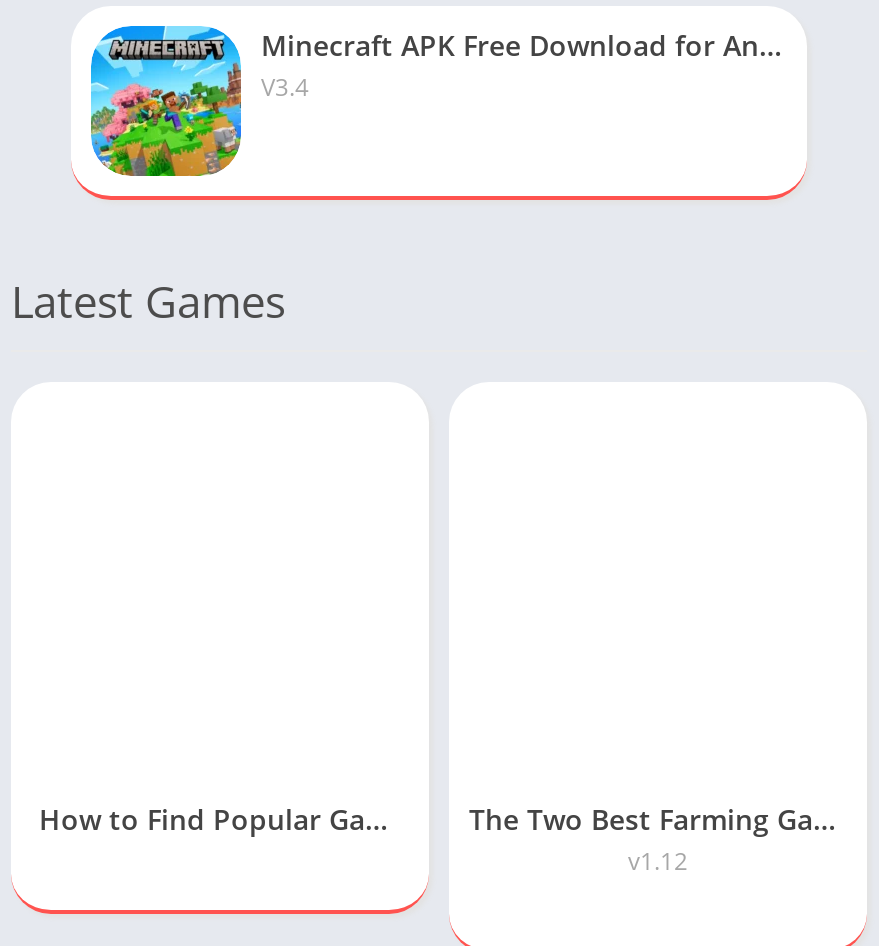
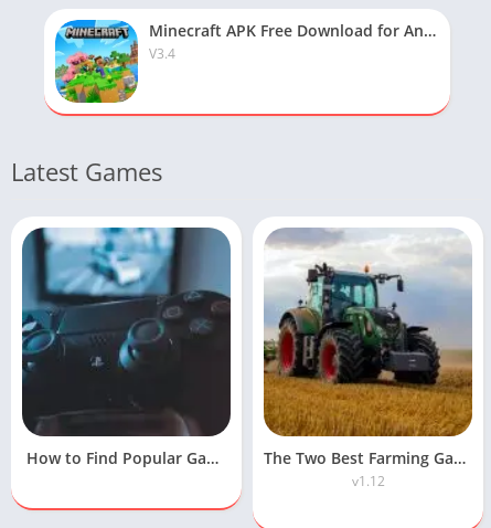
none -> [21,226,232,437] [image]
none -> [263,228,473,437] [image]

